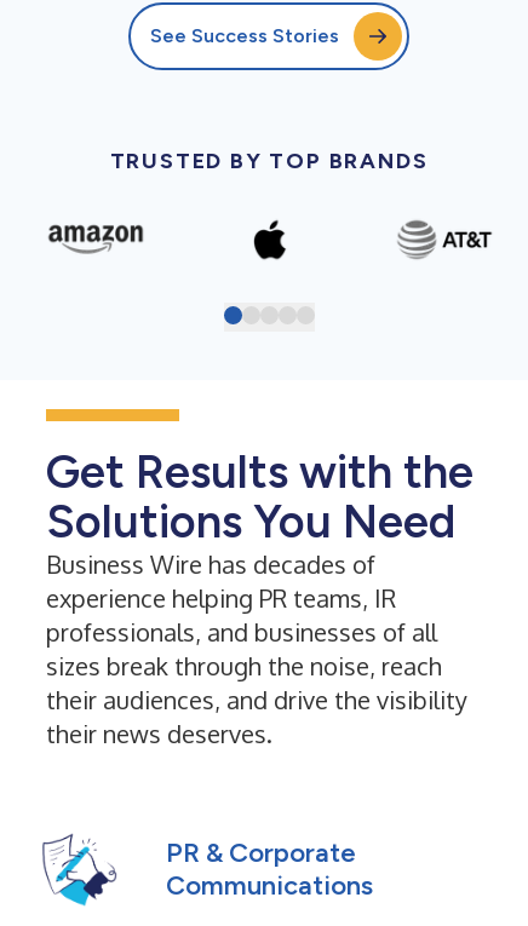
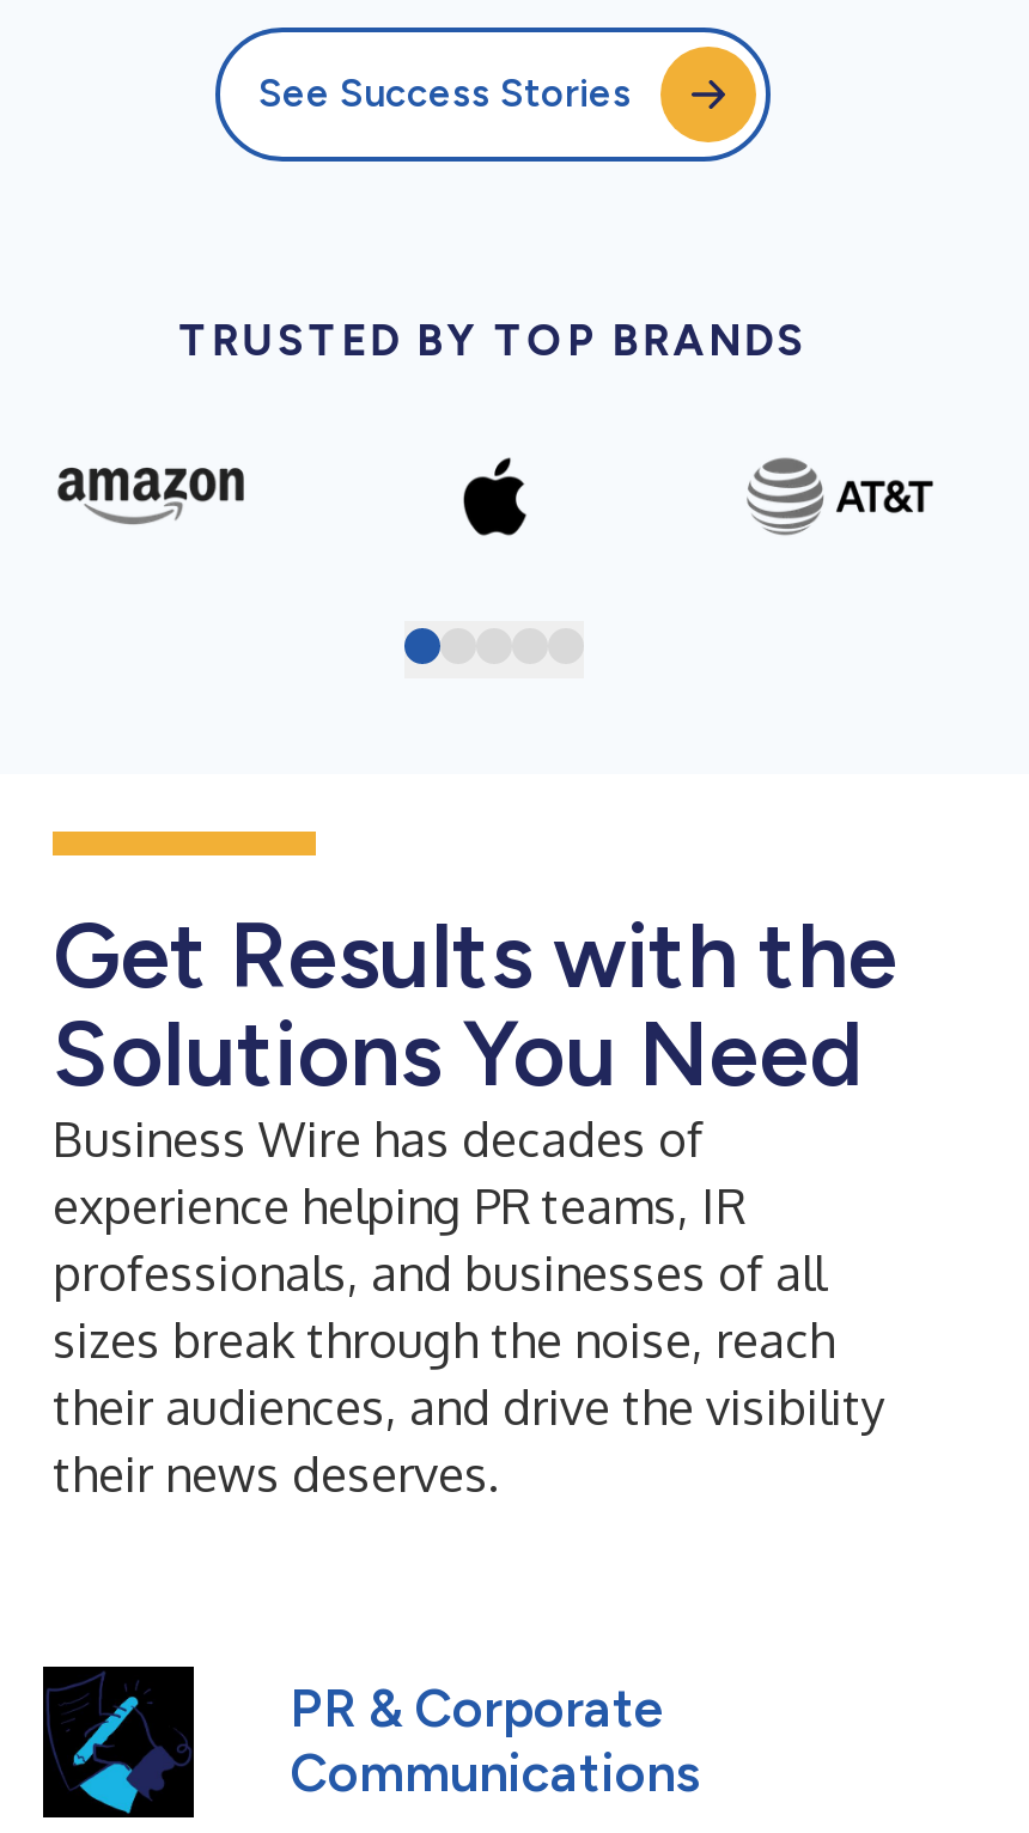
[41,832,117,908] [image] -> [41,1664,196,1820] [image]

